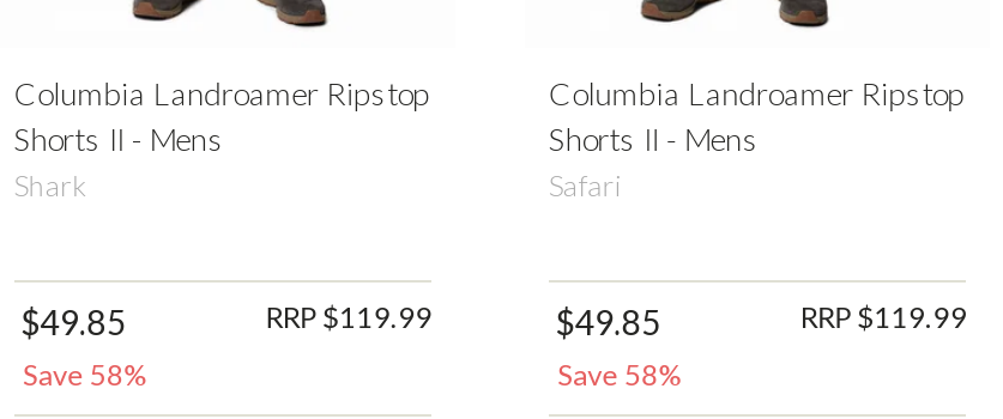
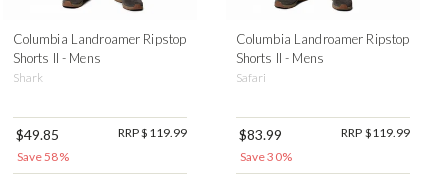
[556,301,661,342] $49.85 -> [239,126,283,143] $83.99
[558,356,683,392] Save 58% -> [240,149,292,164] Save 30%

